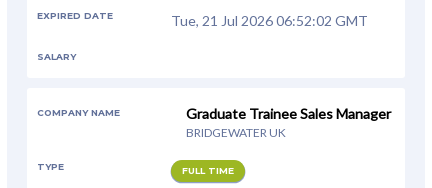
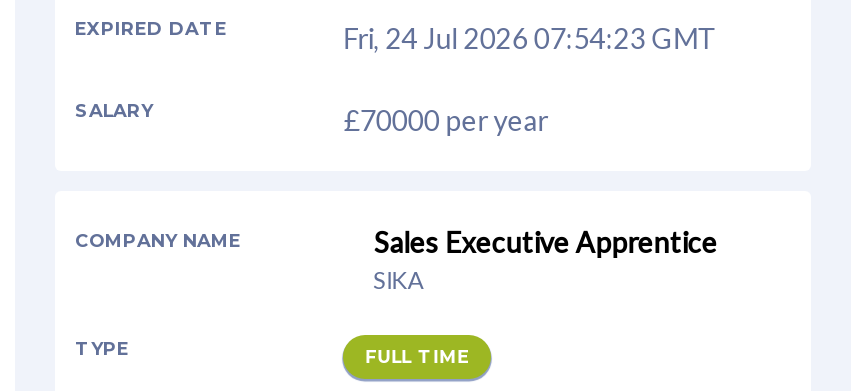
[171,12,368,29] Tue, 21 Jul 2026 06:52:02 GMT -> [344,21,718,55] Fri, 24 Jul 2026 07:54:23 GMT
none -> [344,103,548,137] £70000 per year
[186,105,391,140] Graduate Trainee Sales Manager | BRIDGEWATER UK -> [374,225,718,295] Sales Executive Apprentice | SIKA

